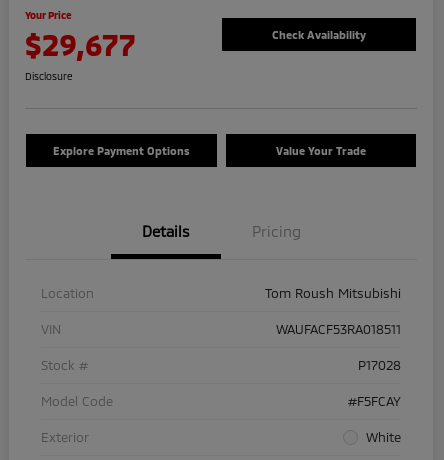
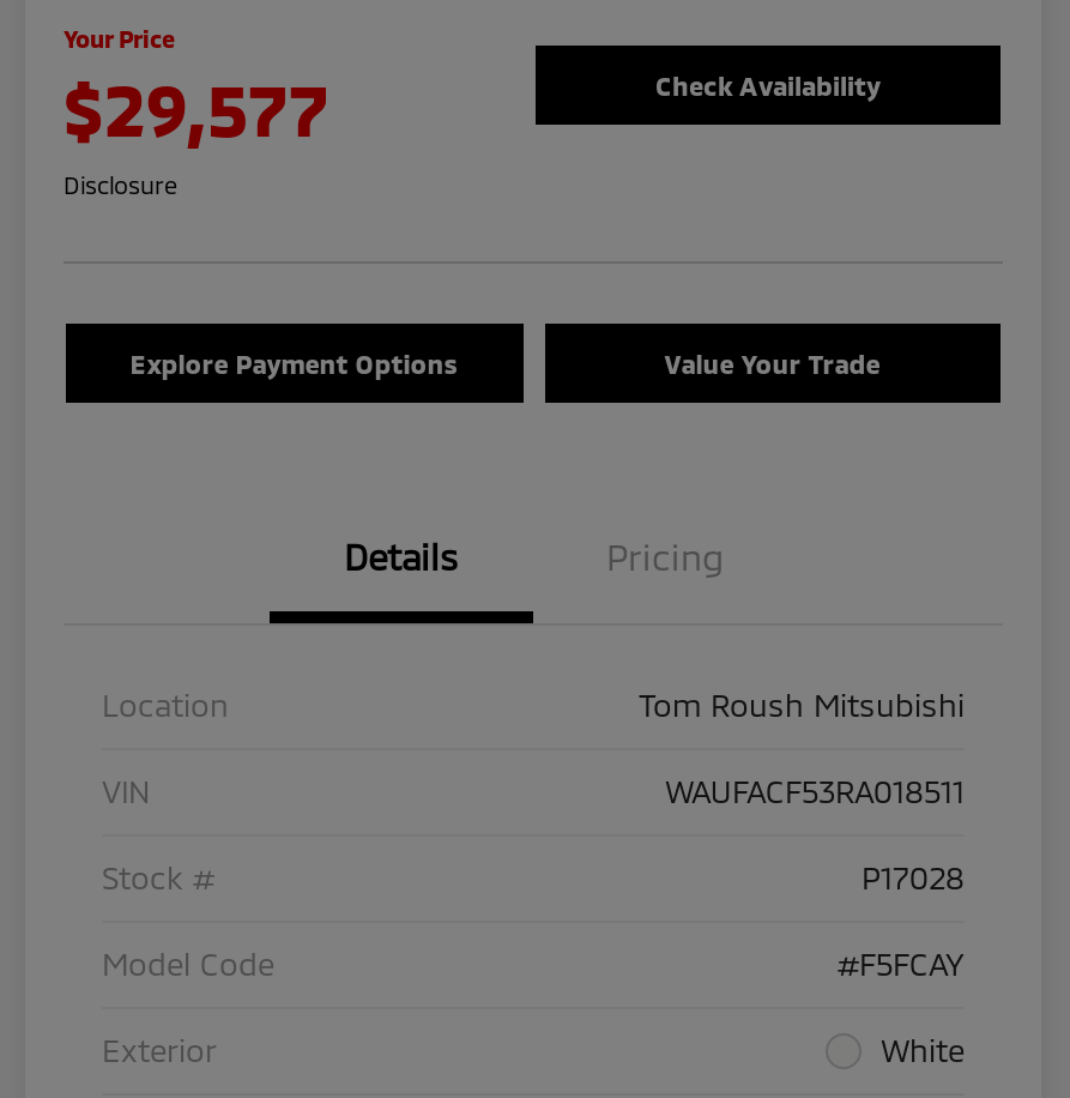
[25,26,136,62] $29,677 -> [64,65,330,152] $29,577

